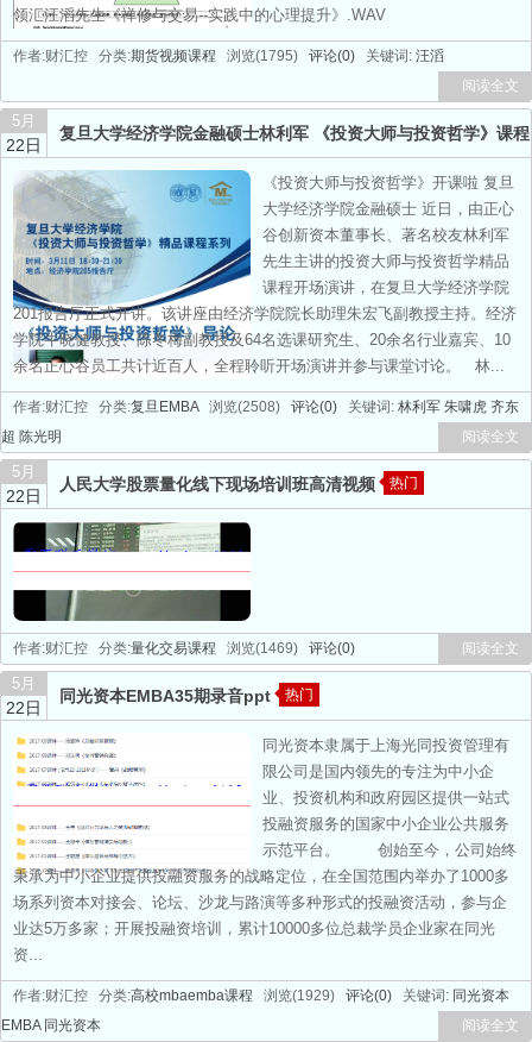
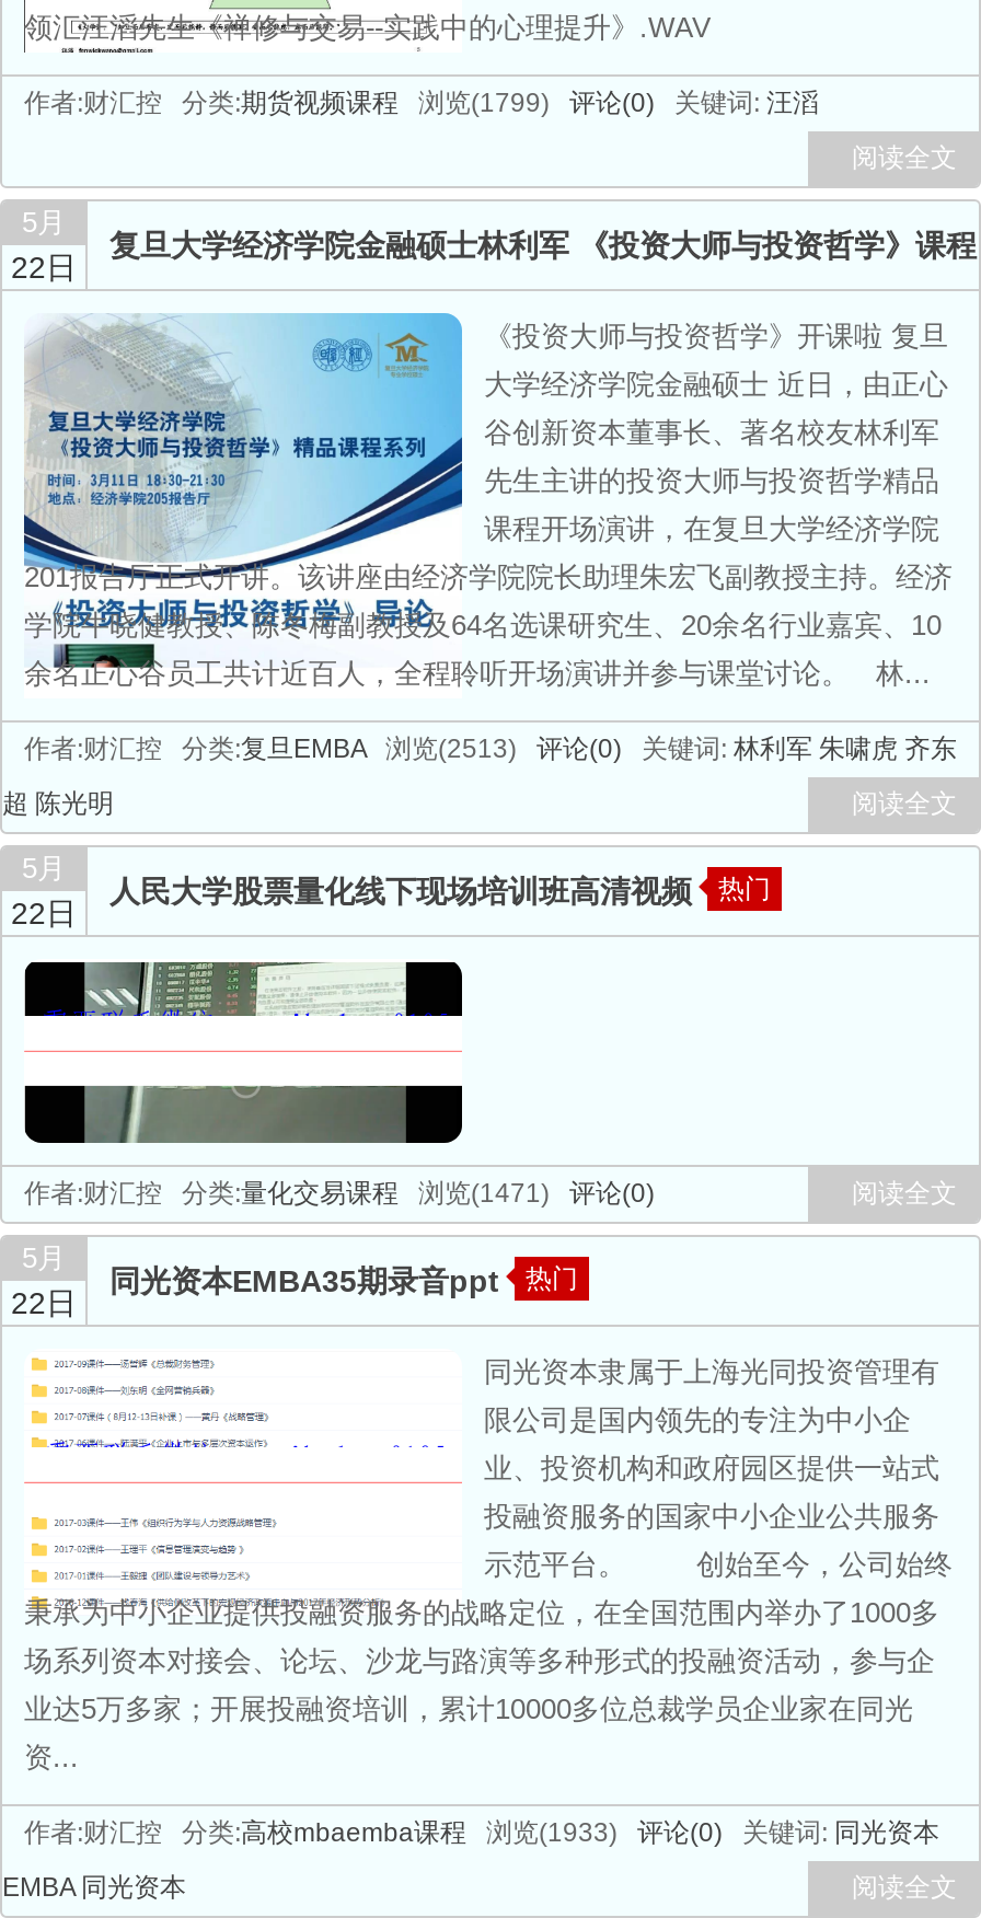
[13,48,444,64] 作者:财汇控 分类:期货视频课程浏览(1795)评论(0)关键词:汪滔 -> [24,88,819,118] 作者:财汇控 分类:期货视频课程浏览(1799)评论(0)关键词:汪滔
[13,398,519,415] 作者:财汇控 分类:复旦EMBA浏览(2508)评论(0)关键词:林利军 朱啸虎 齐东 -> [24,733,957,764] 作者:财汇控 分类:复旦EMBA浏览(2513)评论(0)关键词:林利军 朱啸虎 齐东
[13,639,355,656] 作者:财汇控 分类:量化交易课程浏览(1469)评论(0) -> [24,1177,655,1208] 作者:财汇控 分类:量化交易课程浏览(1471)评论(0)
[13,987,509,1003] 作者:财汇控 分类:高校mbaemba课程浏览(1929)评论(0)关键词:同光资本 -> [24,1816,939,1847] 作者:财汇控 分类:高校mbaemba课程浏览(1933)评论(0)关键词:同光资本

